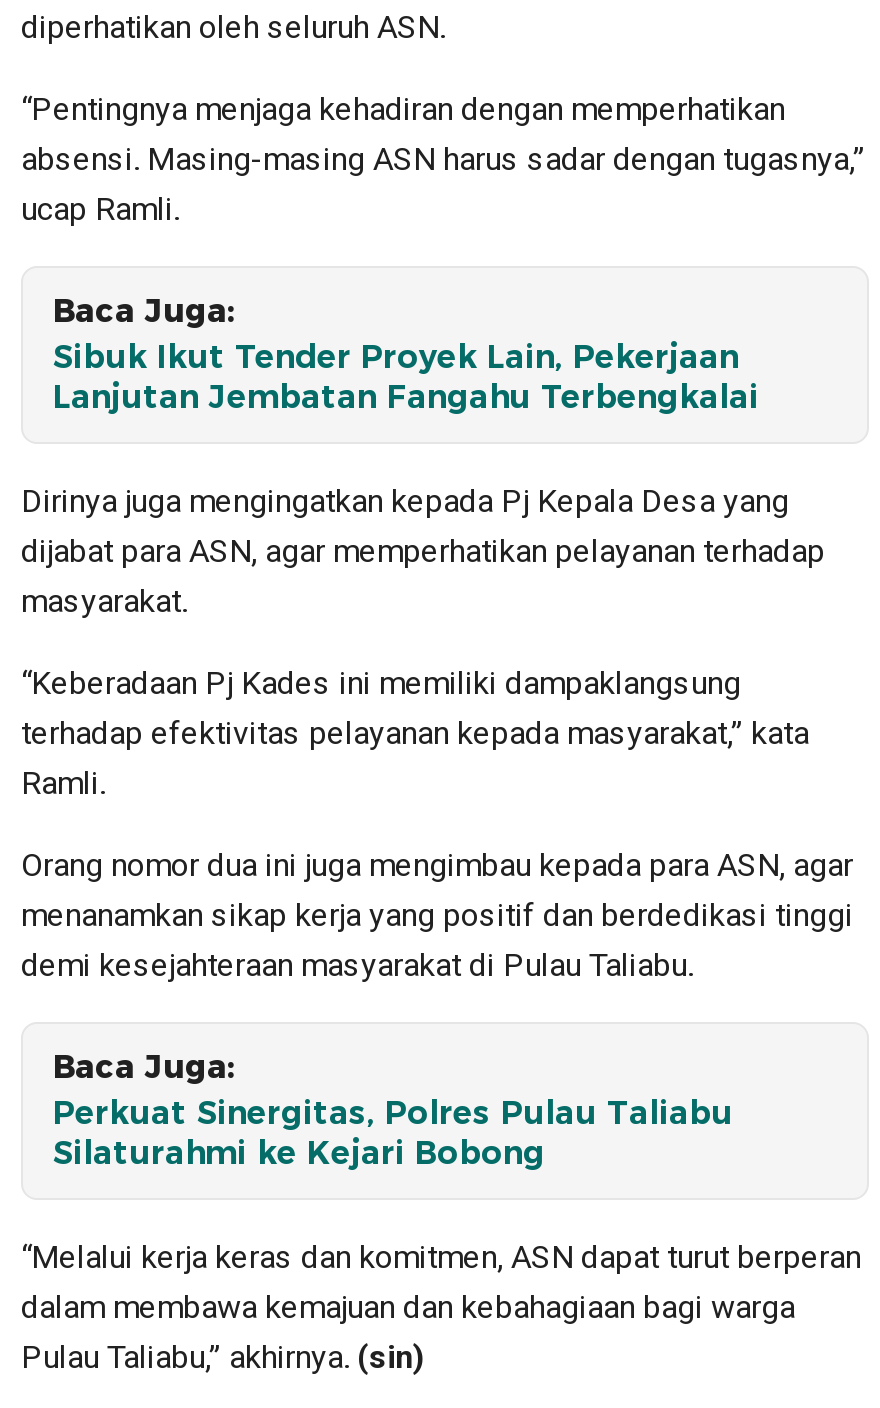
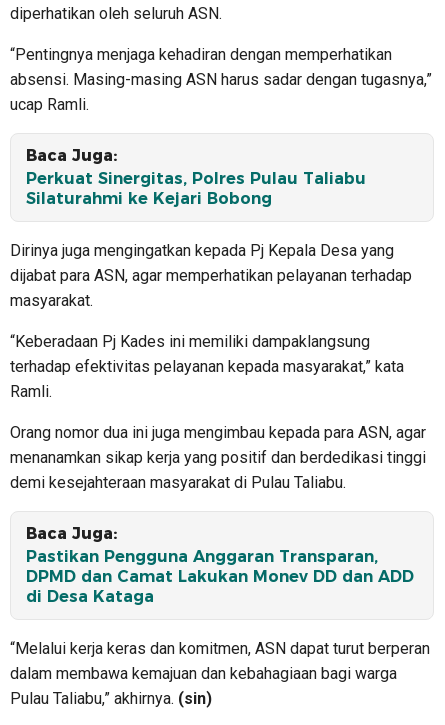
[53,337,759,415] Sibuk Ikut Tender Proyek Lain, Pekerjaan | Lanjutan Jembatan Fangahu Terbengkalai -> none
moved [53,1093,733,1171] -> [26,169,366,208]: Perkuat Sinergitas, Polres Pulau Taliabu | Silaturahmi ke Kejari Bobong
none -> [26,547,414,606] Pastikan Pengguna Anggaran Transparan, | DPMD dan Camat Lakukan Monev DD dan ADD | di Desa Kataga

